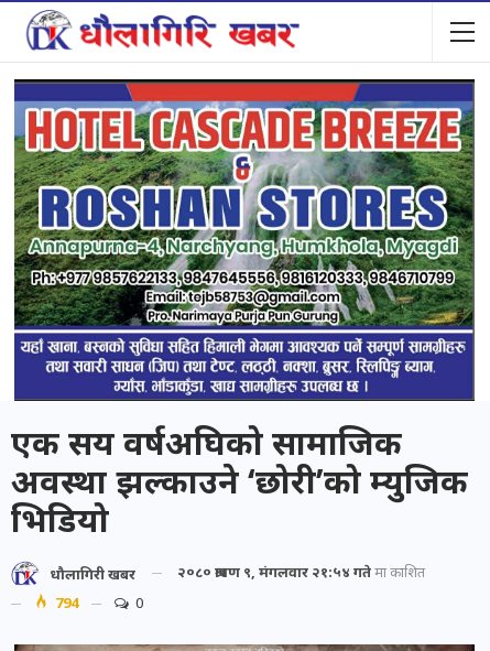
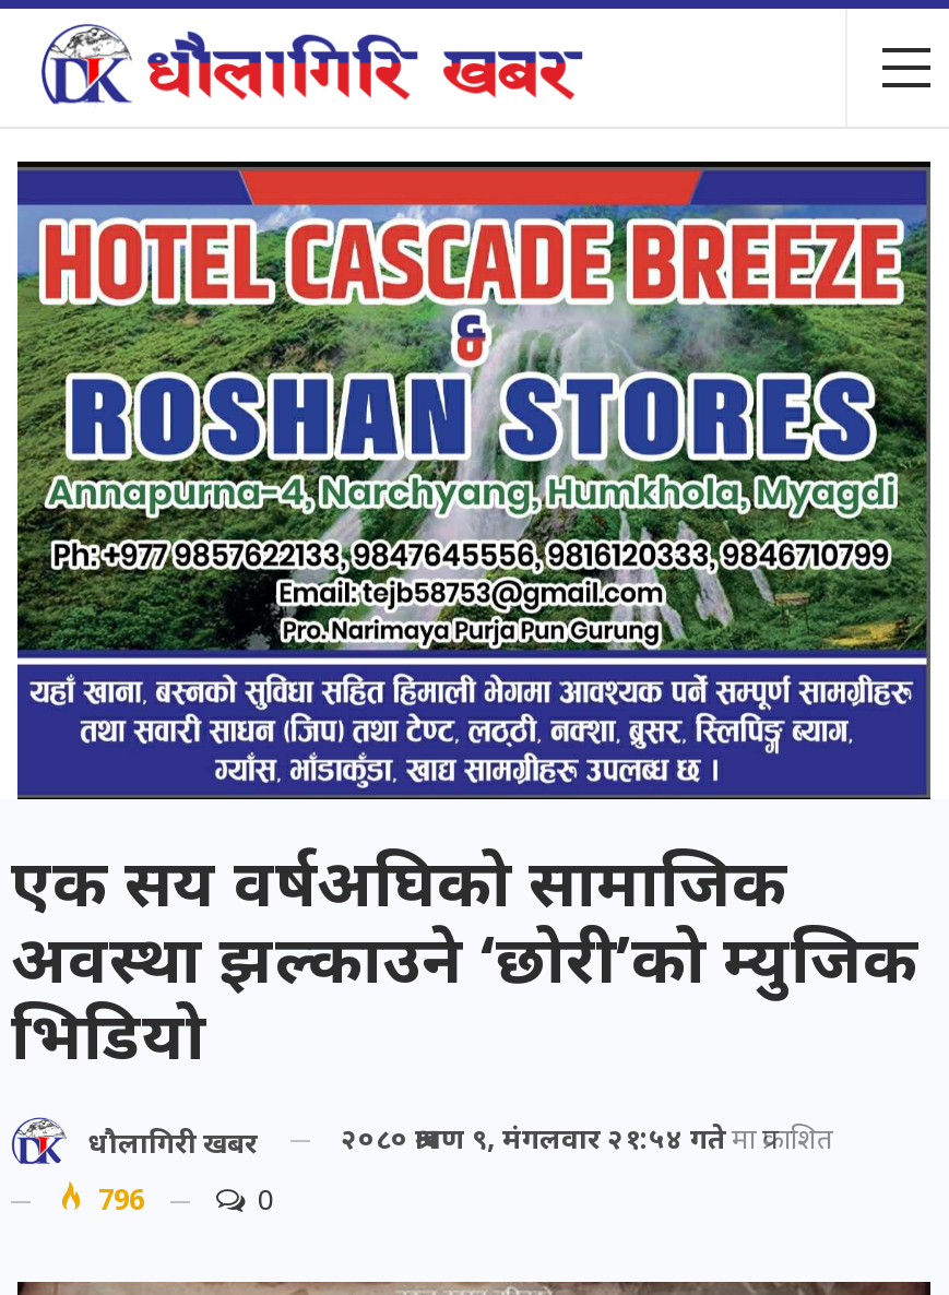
[52,592,78,612] 794 -> [92,1179,144,1218] 796

